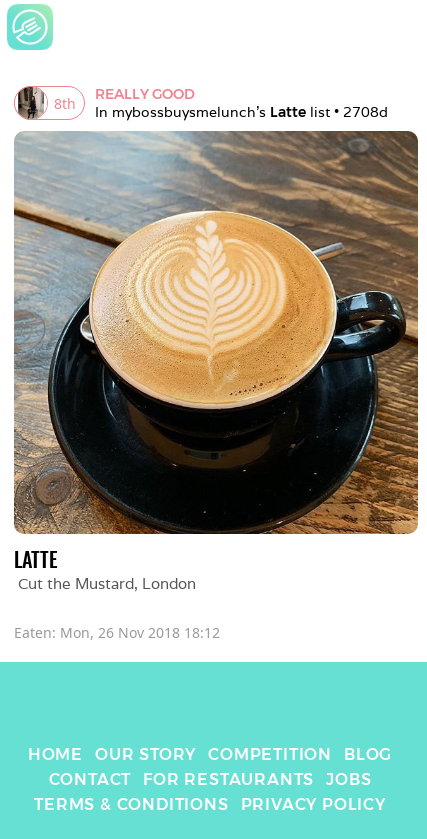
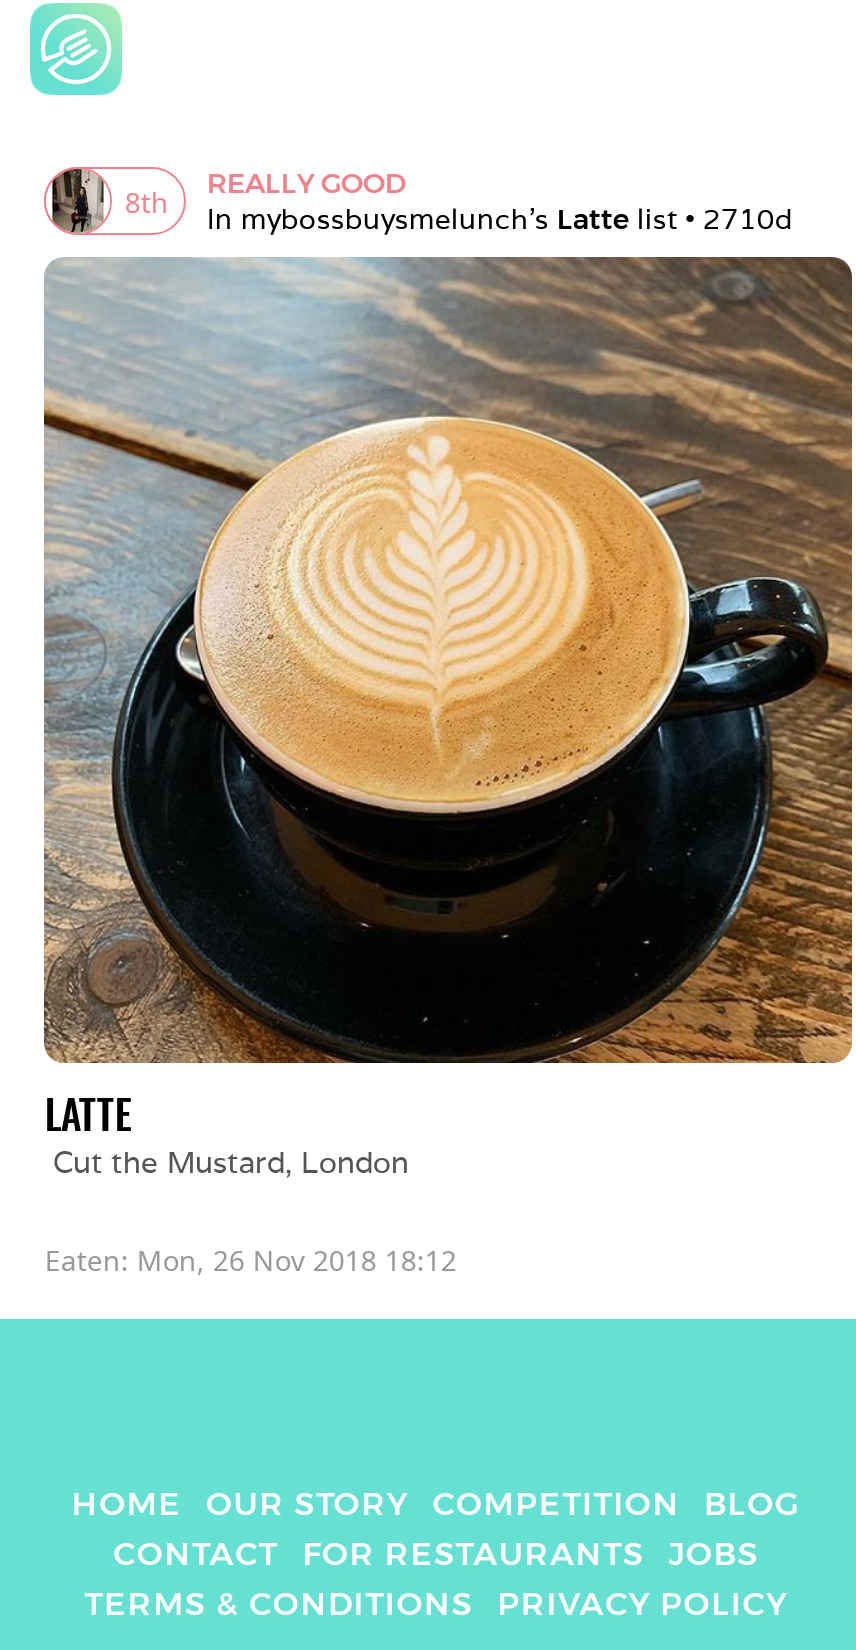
[95,103,388,121] In mybossbuysmelunch's Latte list • 2708d -> [207,201,793,237] In mybossbuysmelunch's Latte list • 2710d

